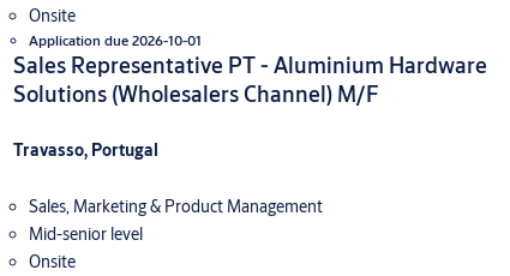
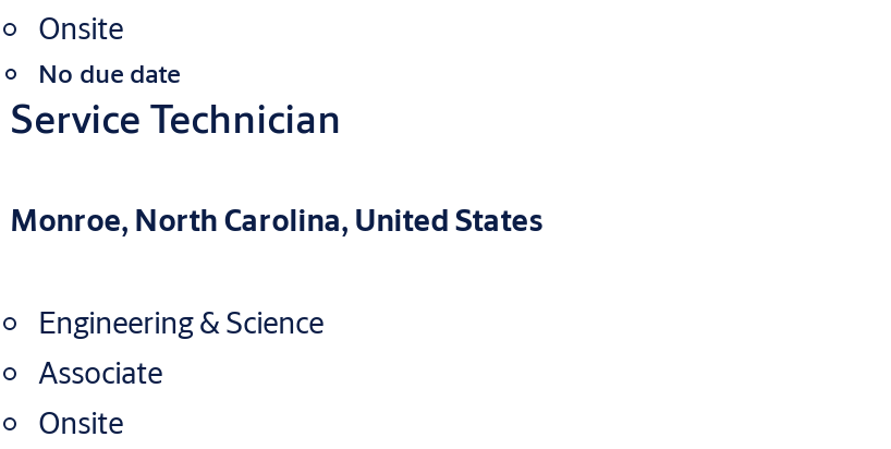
[13,32,487,108] Application due 2026-10-01 | Sales Representative PT - Aluminium Hardware | Solutions (Wholesalers Channel) M/F -> [10,57,342,145] No due date | Service Technician
[13,140,158,161] Travasso, Portugal -> [10,201,544,240] Monroe, North Carolina, United States
[28,196,322,245] Sales, Marketing & Product Management | Mid-senior level -> [38,304,324,393] Engineering & Science | Associate

